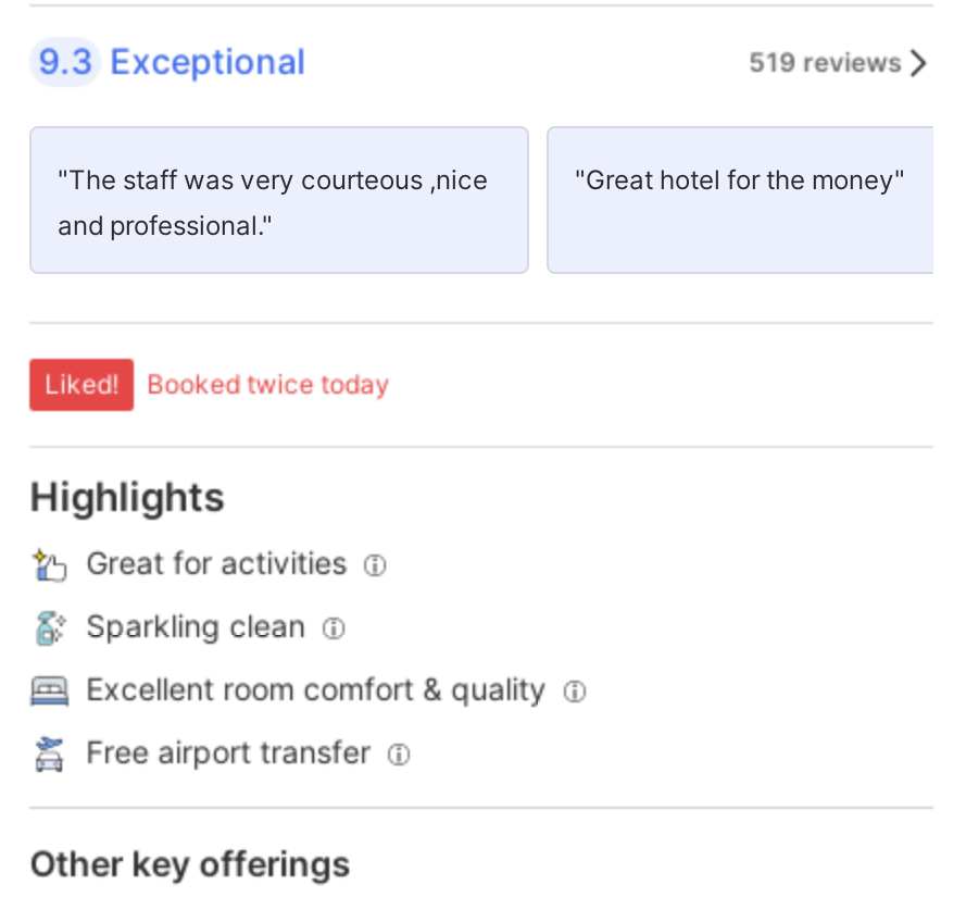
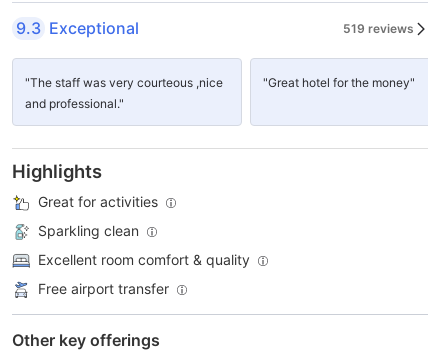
[45,367,390,400] Liked! | Booked twice today -> none

